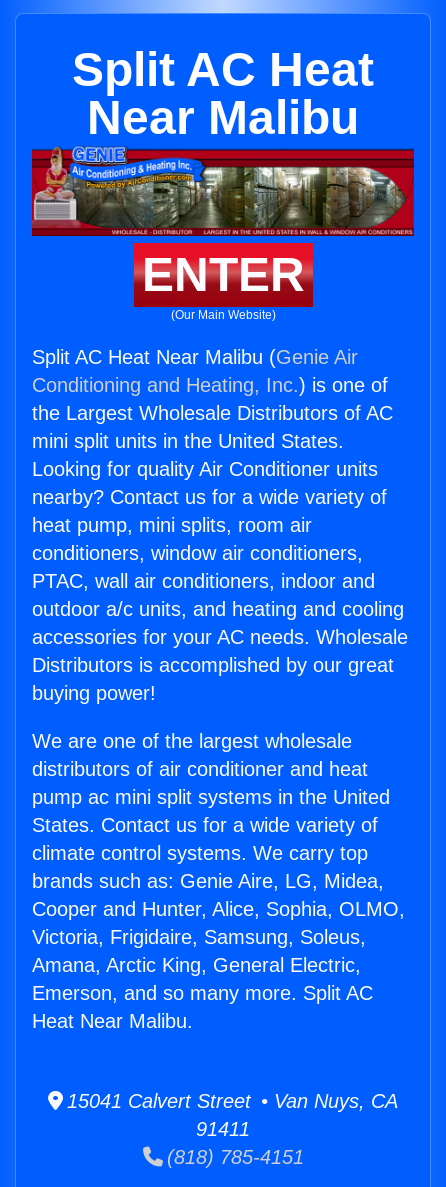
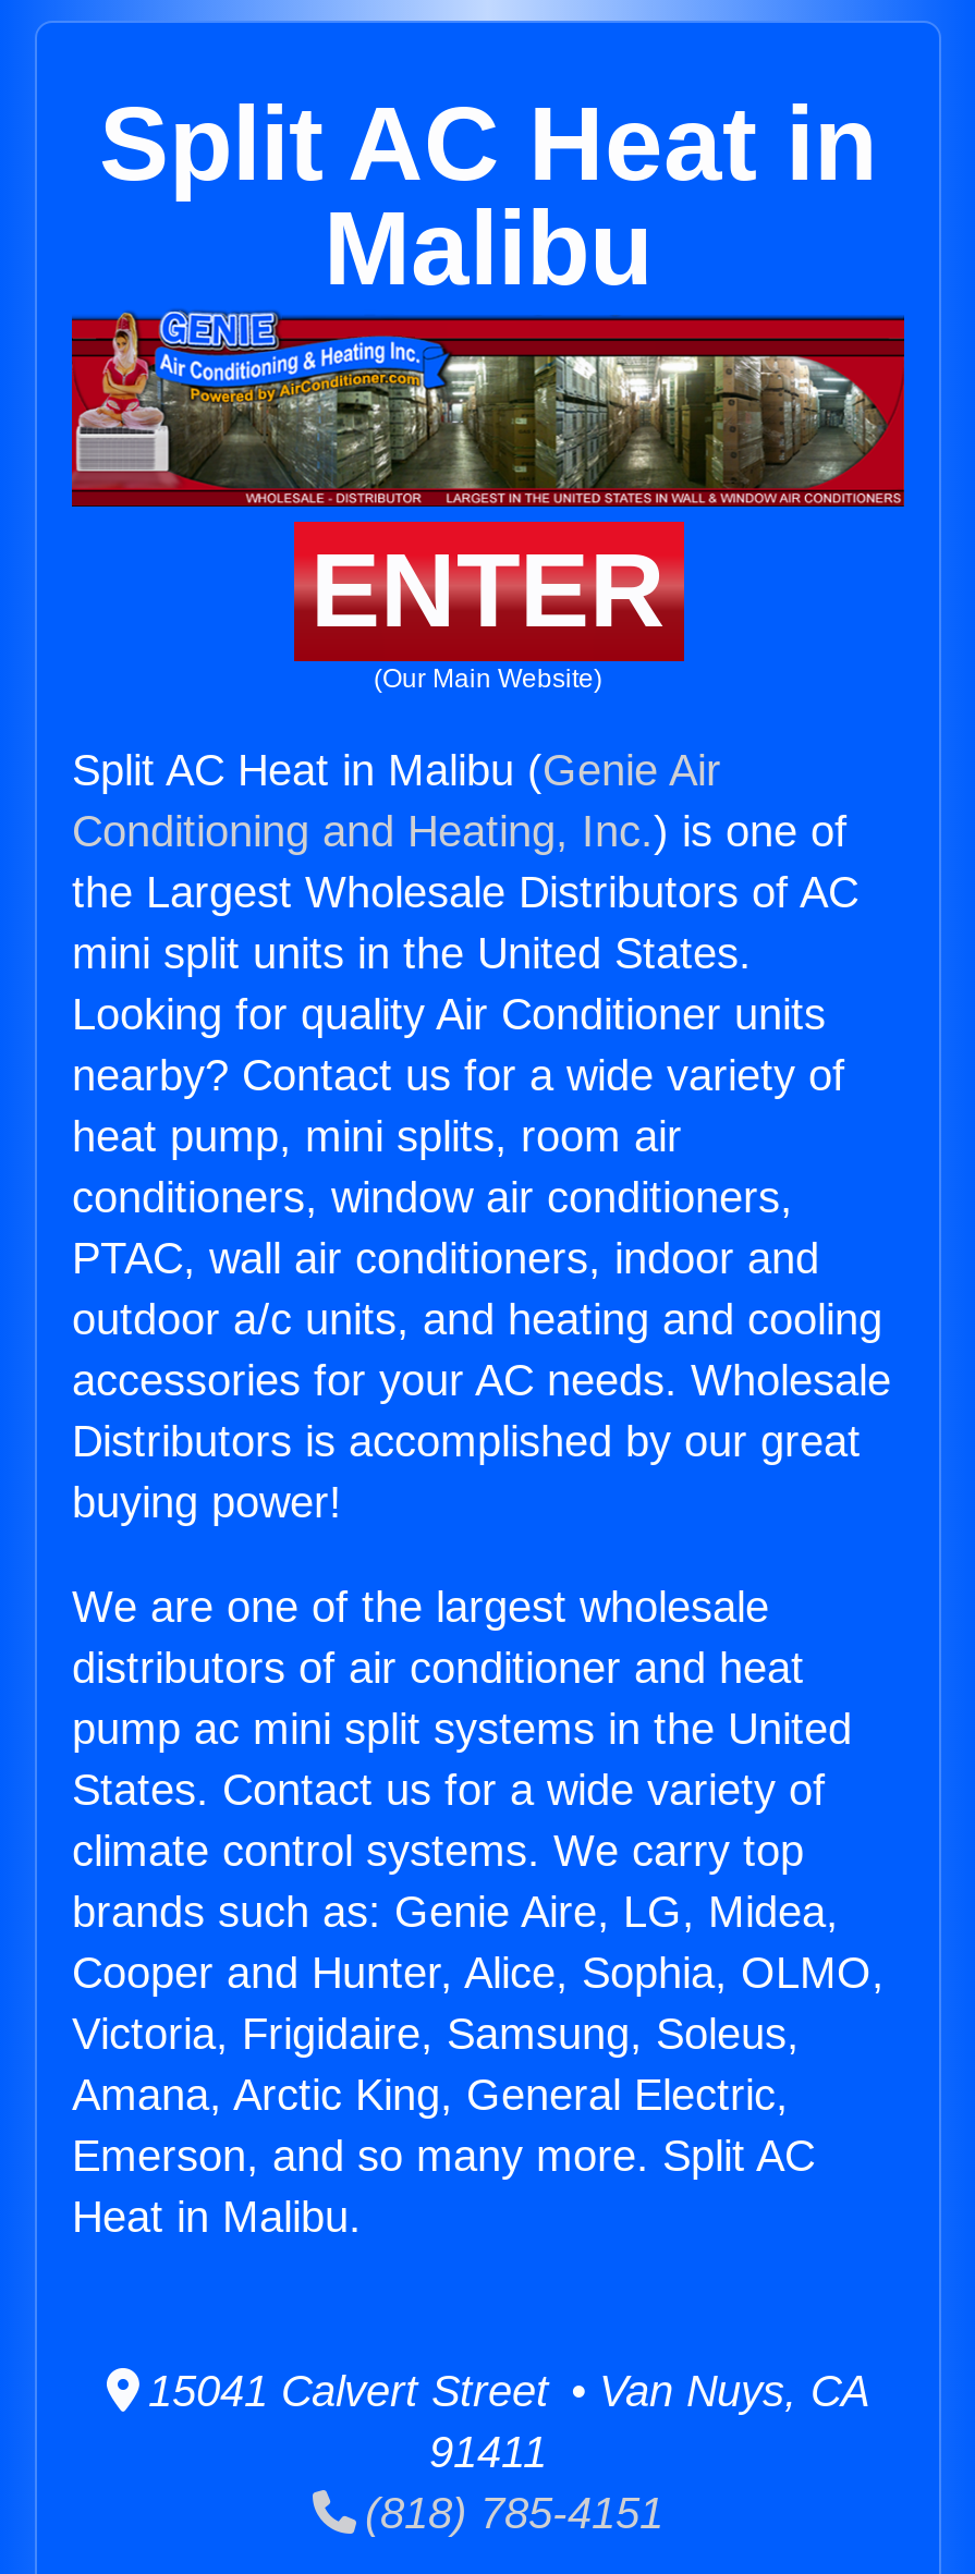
[72,43,374,144] Split AC Heat | Near Malibu -> [99,86,877,306] Split AC Heat in | Malibu
[32,346,358,368] Split AC Heat Near Malibu (Genie Air -> [72,746,721,794] Split AC Heat in Malibu (Genie Air
[32,1010,193,1032] Heat Near Malibu. -> [72,2193,362,2241] Heat in Malibu.

